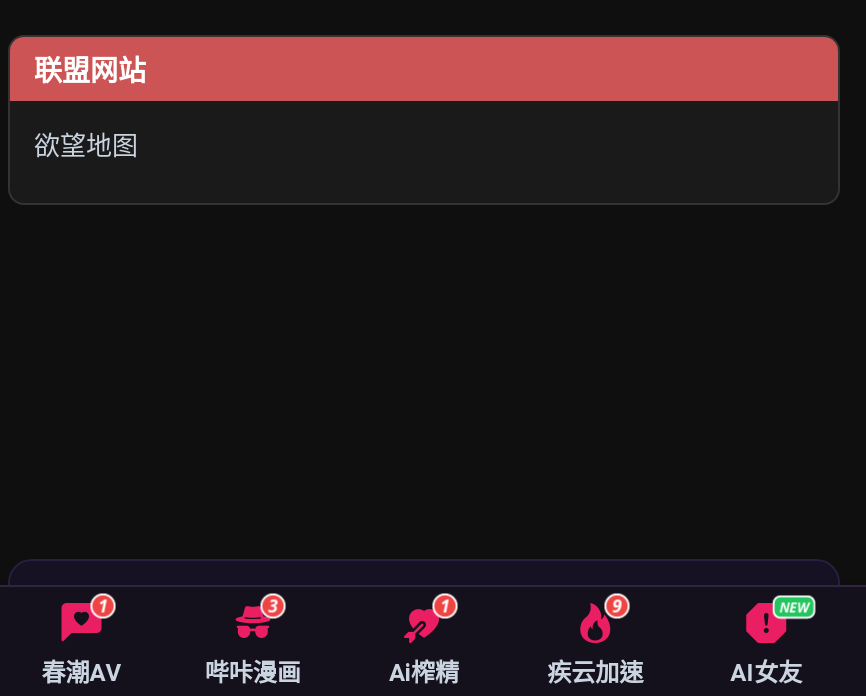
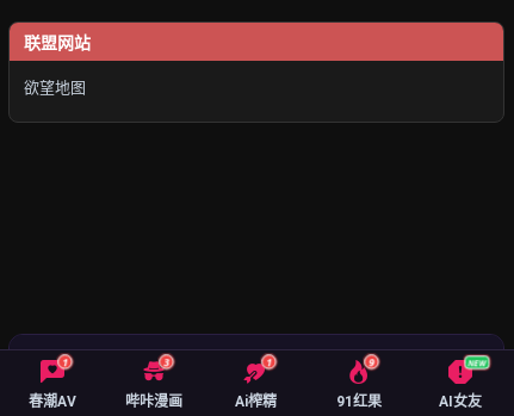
[547,659,643,687] 疾云加速 -> [336,393,381,410] 91红果

